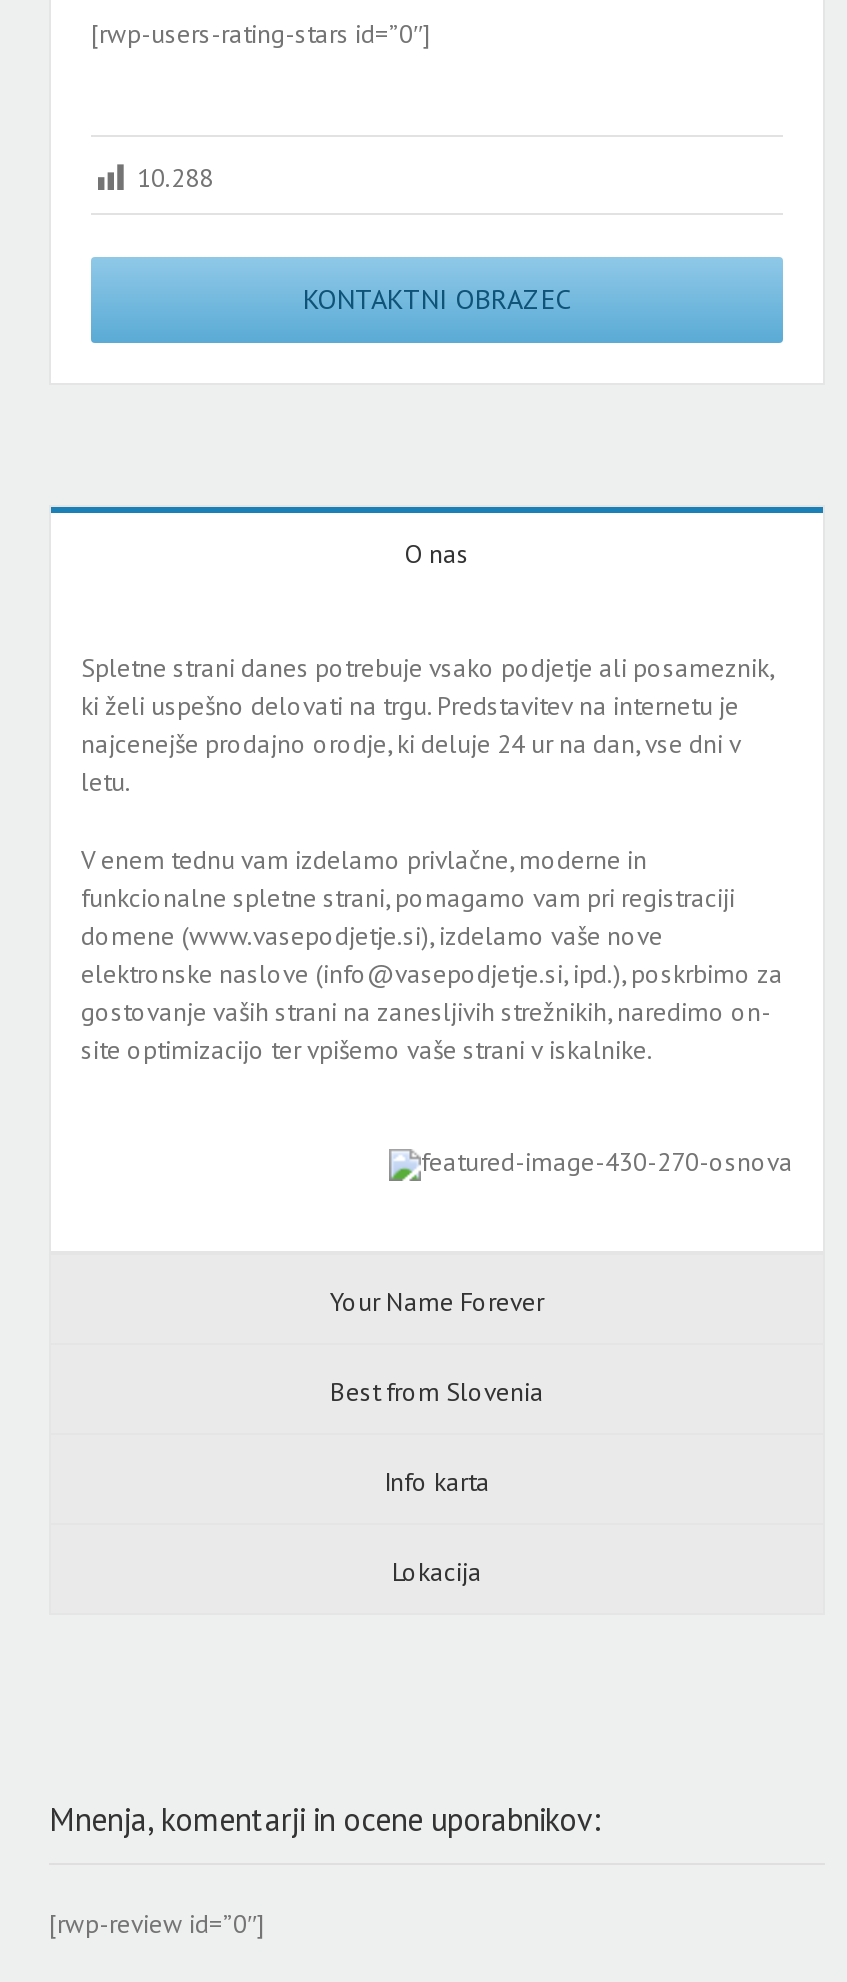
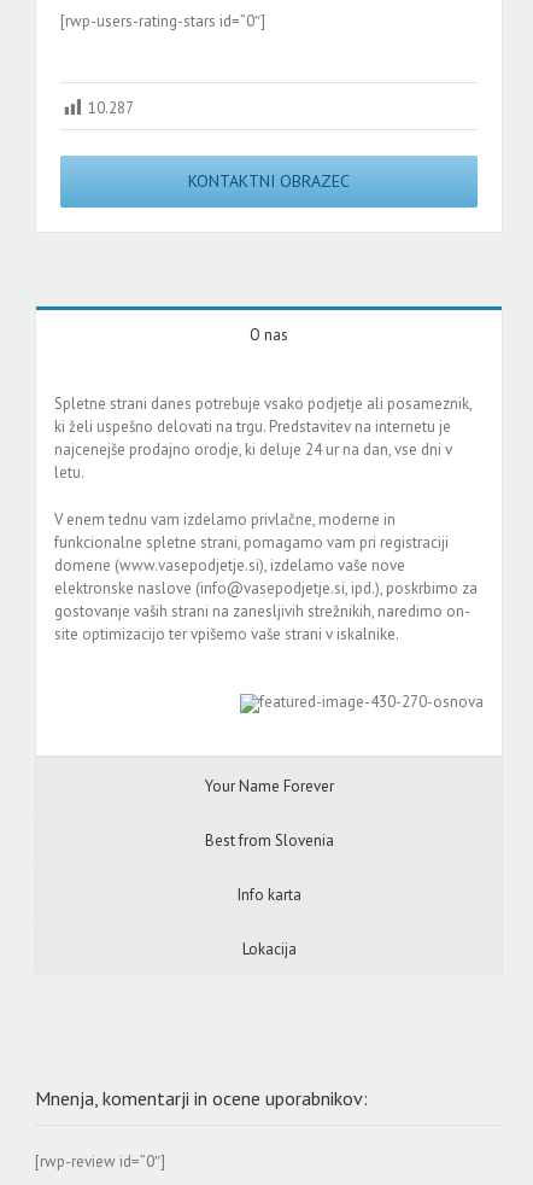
[137,161,213,195] 10.288 -> [88,98,134,118] 10.287

